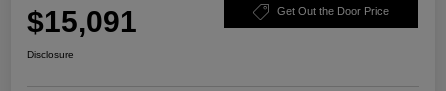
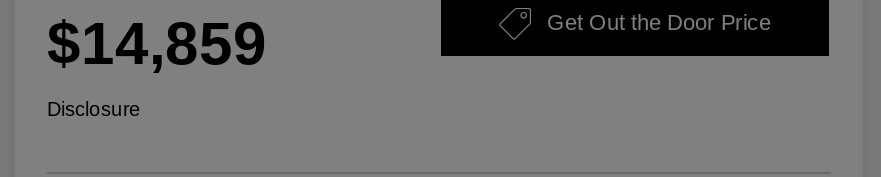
[27,5,137,38] $15,091 -> [47,9,267,75] $14,859

